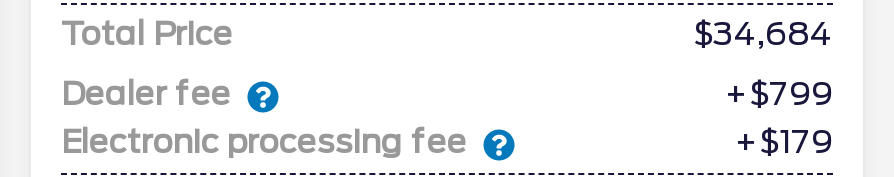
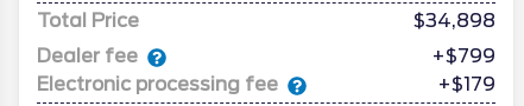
[693,16,833,54] $34,684 -> [413,10,495,32] $34,898

